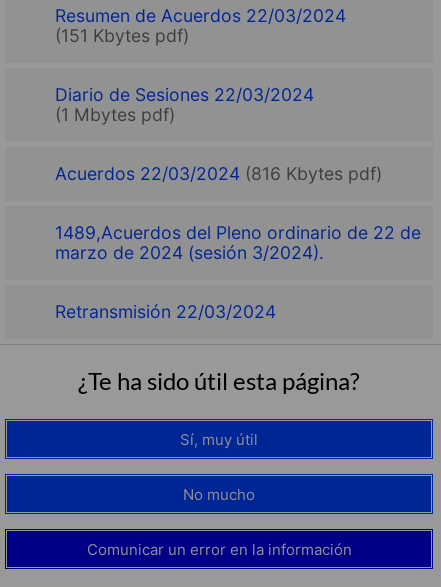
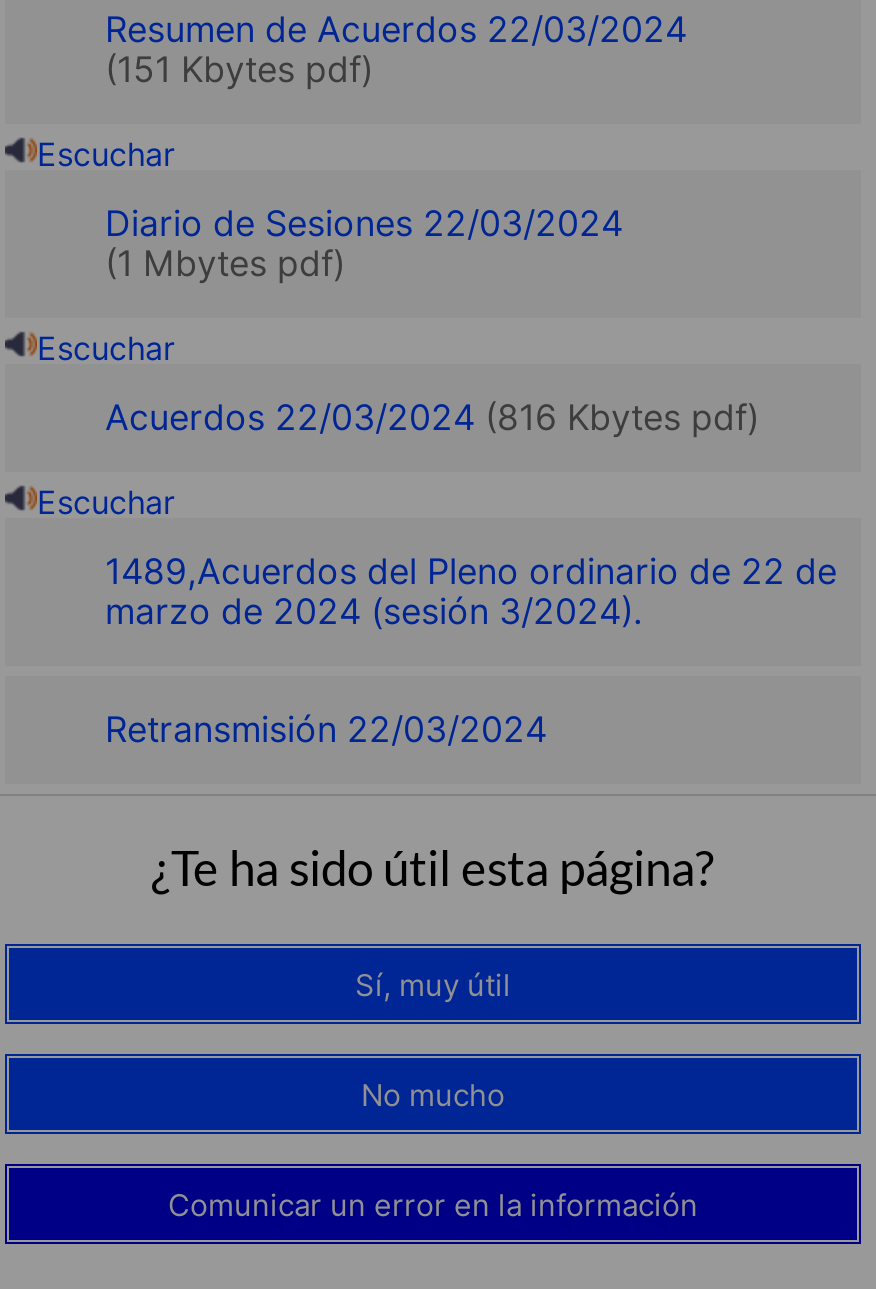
none -> [37,135,175,175] Escuchar
none -> [37,329,175,369] Escuchar
none -> [37,483,175,523] Escuchar

